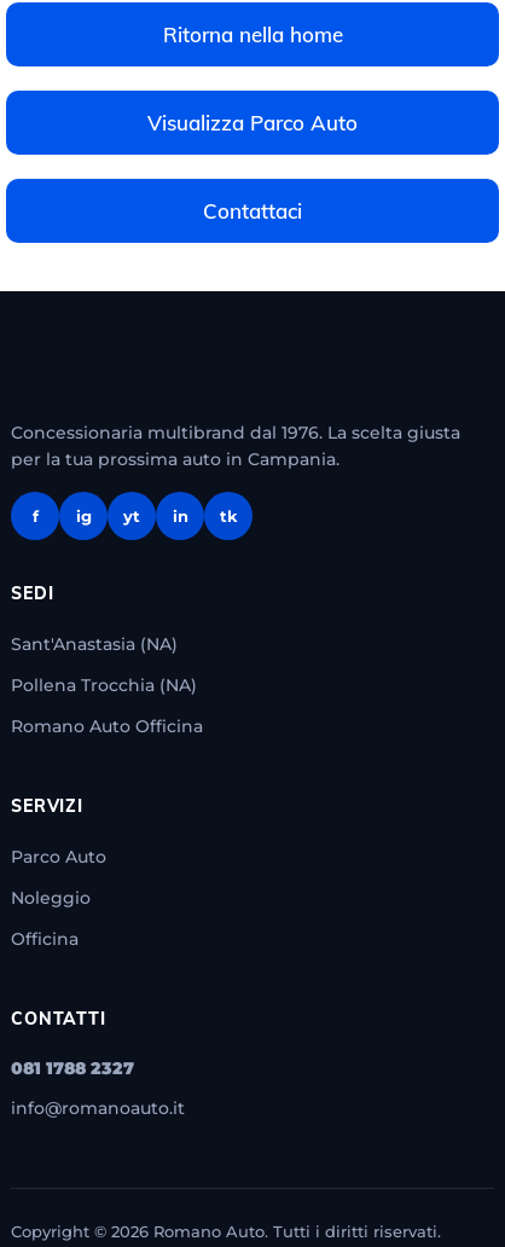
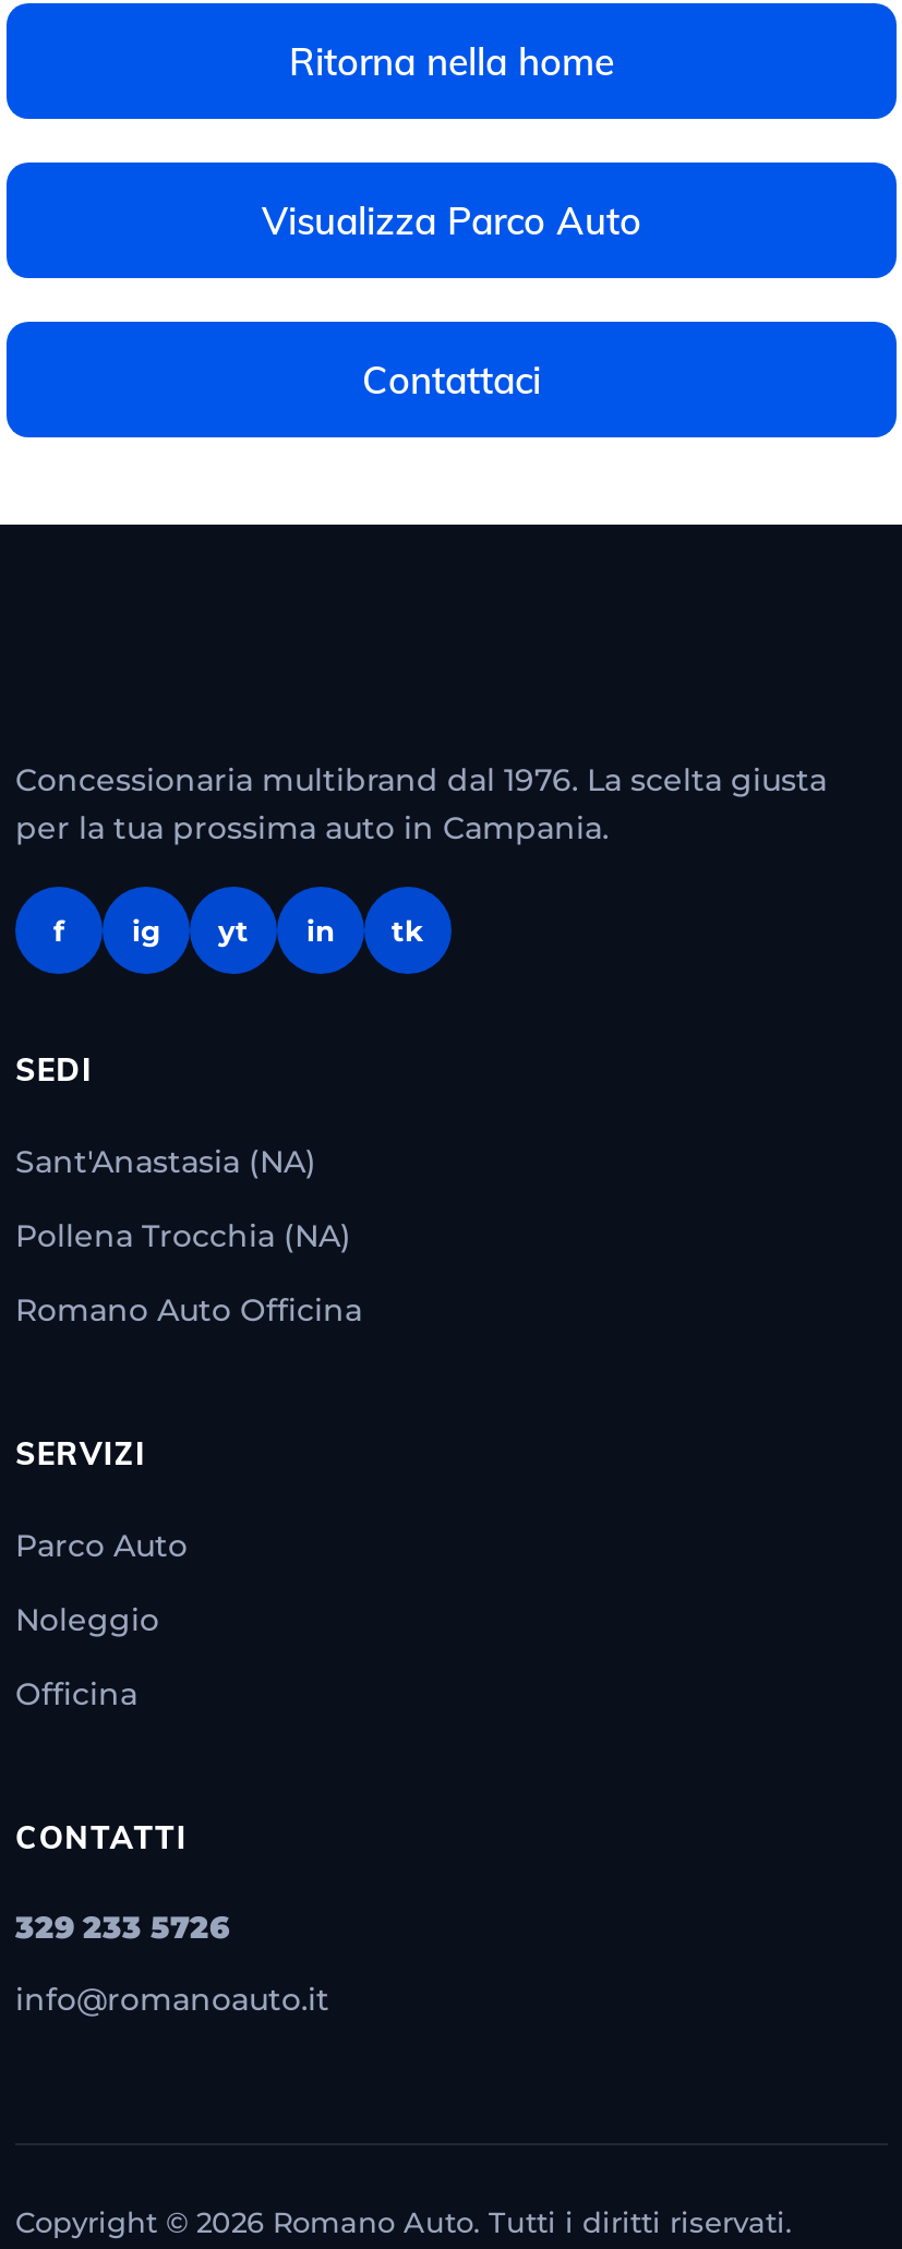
[11,1057,134,1079] 081 1788 2327 -> [15,1908,229,1947] 329 233 5726

